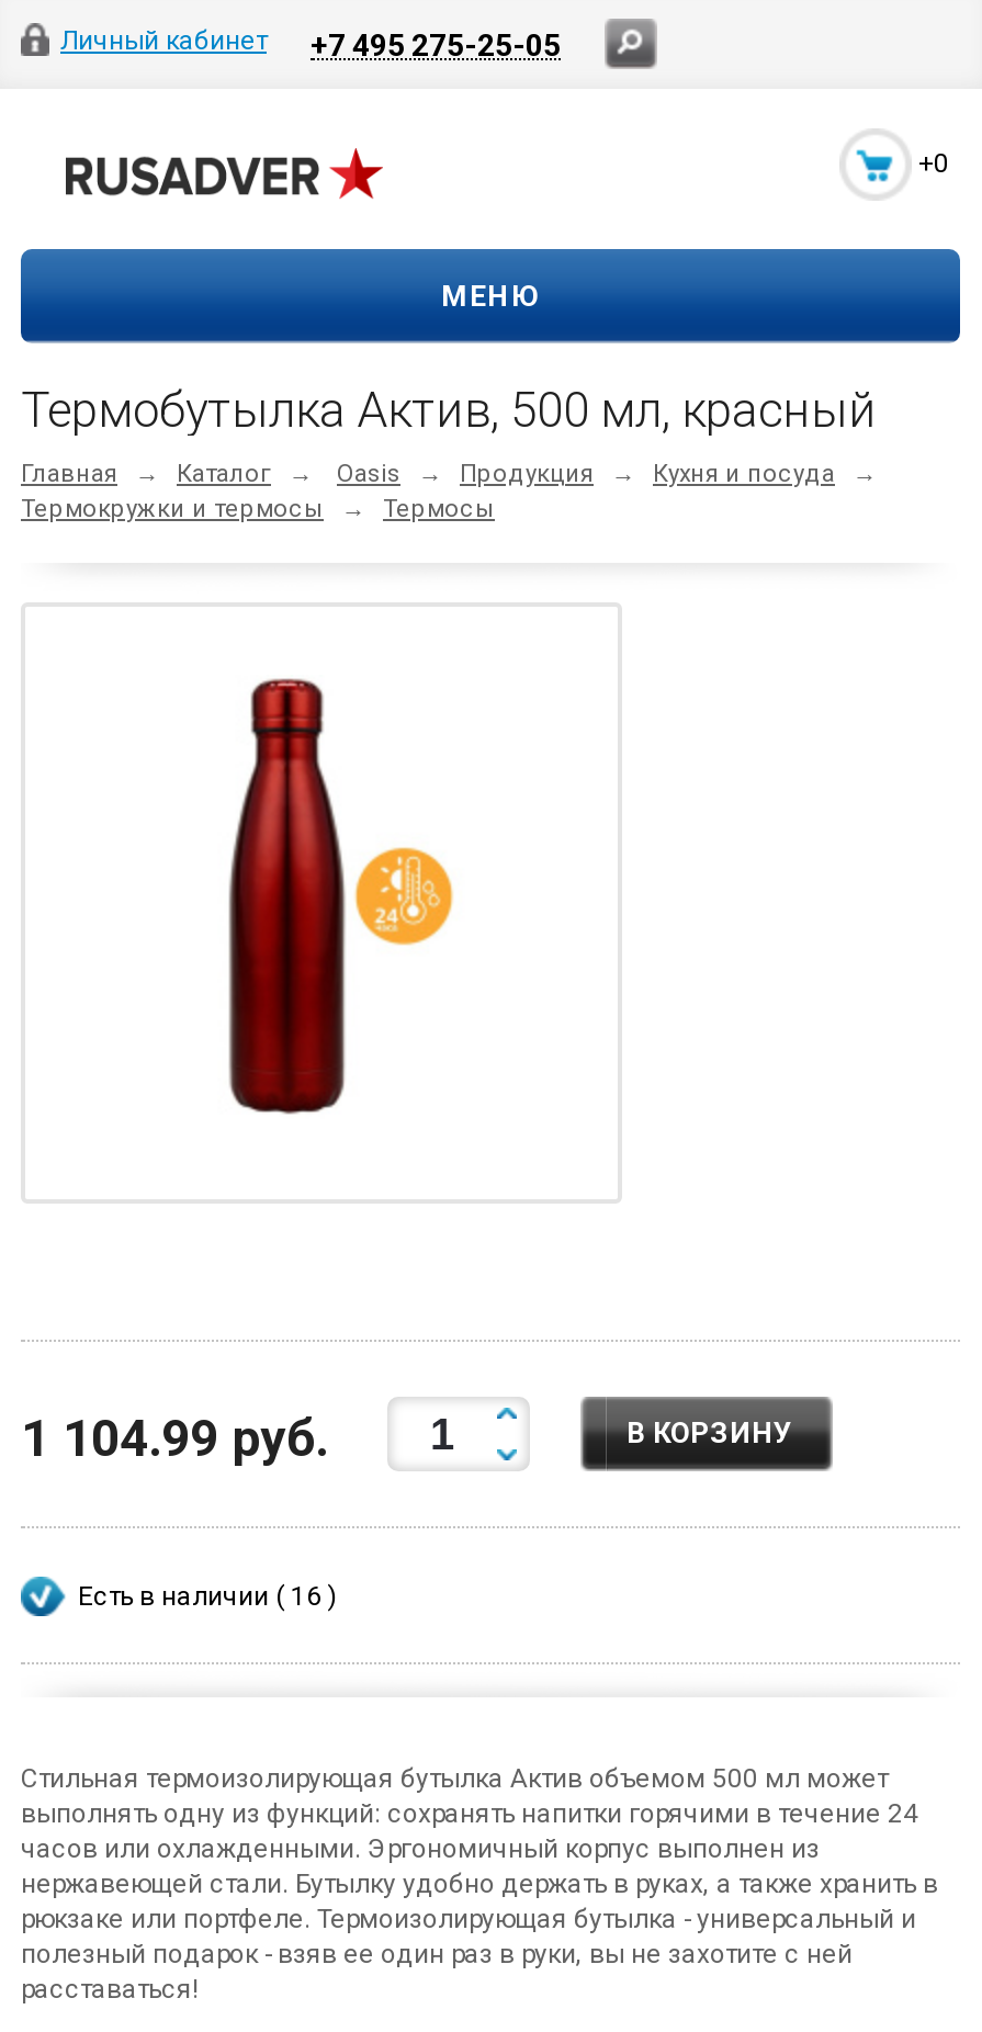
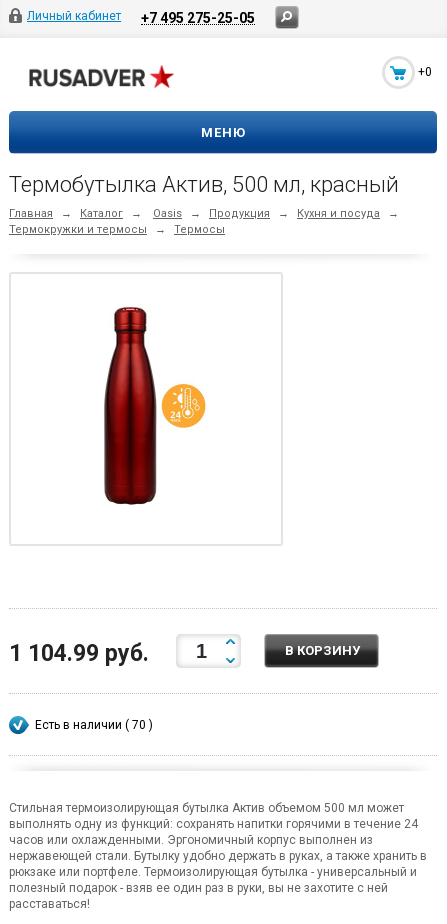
[78,1580,337,1611] Есть в наличии ( 16 ) -> [35,718,153,732] Есть в наличии ( 70 )

